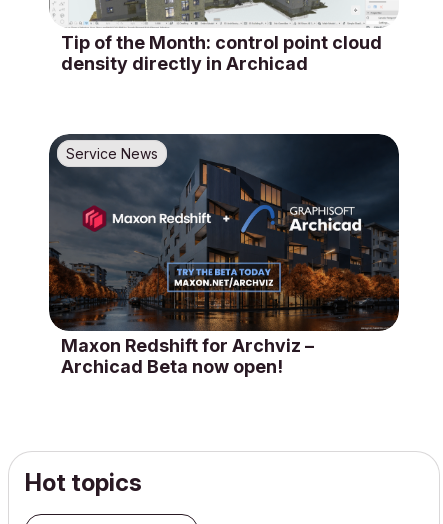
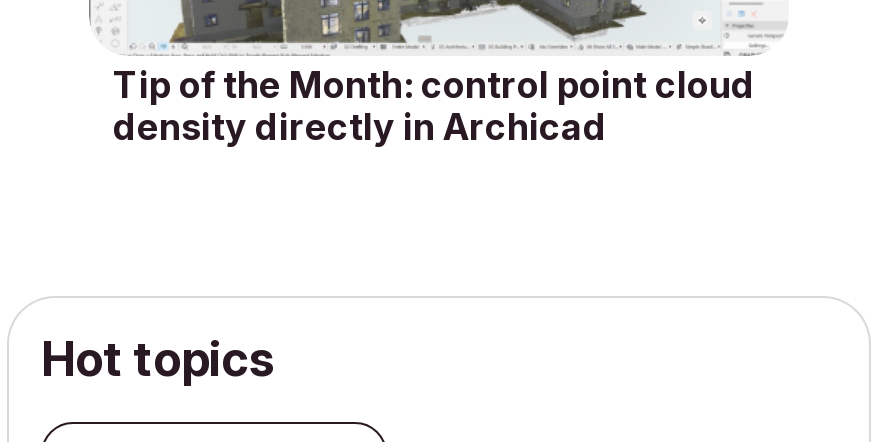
[48,133,400,332] [image] | Service News -> none
[61,335,314,377] Maxon Redshift for Archviz – | Archicad Beta now open! -> none

